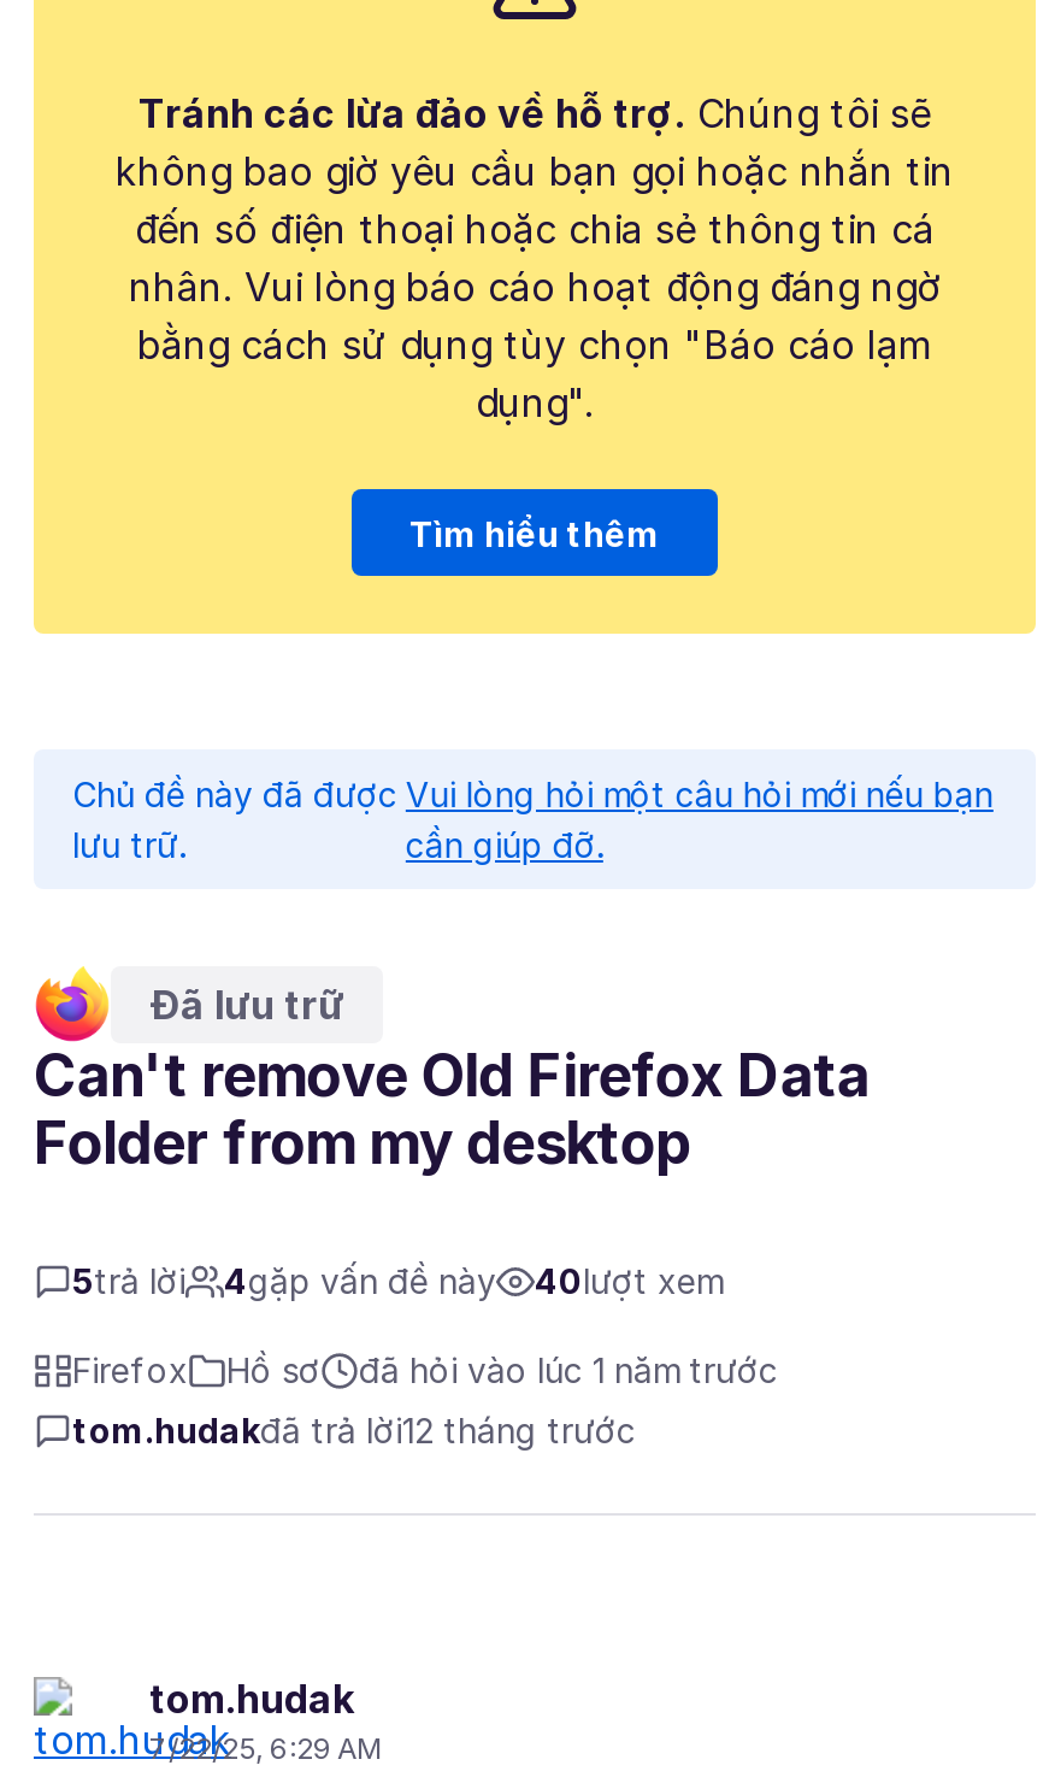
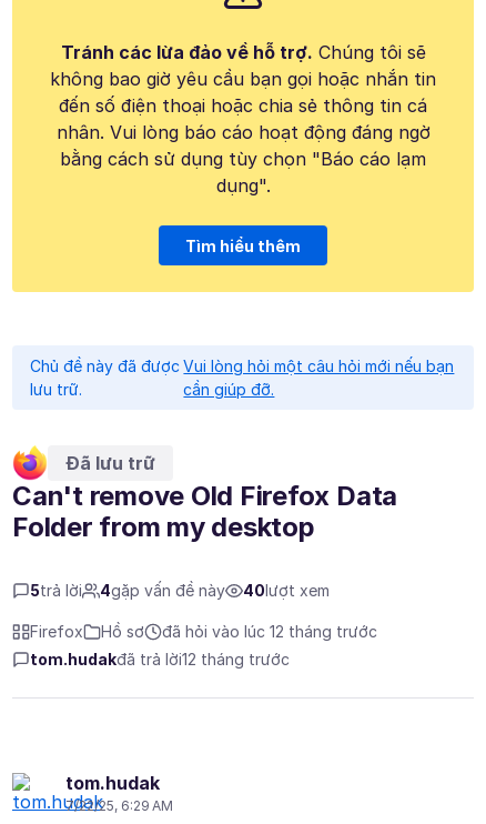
[359,1350,778,1391] đã hỏi vào lúc 1 năm trước -> [162,622,377,641] đã hỏi vào lúc 12 tháng trước

